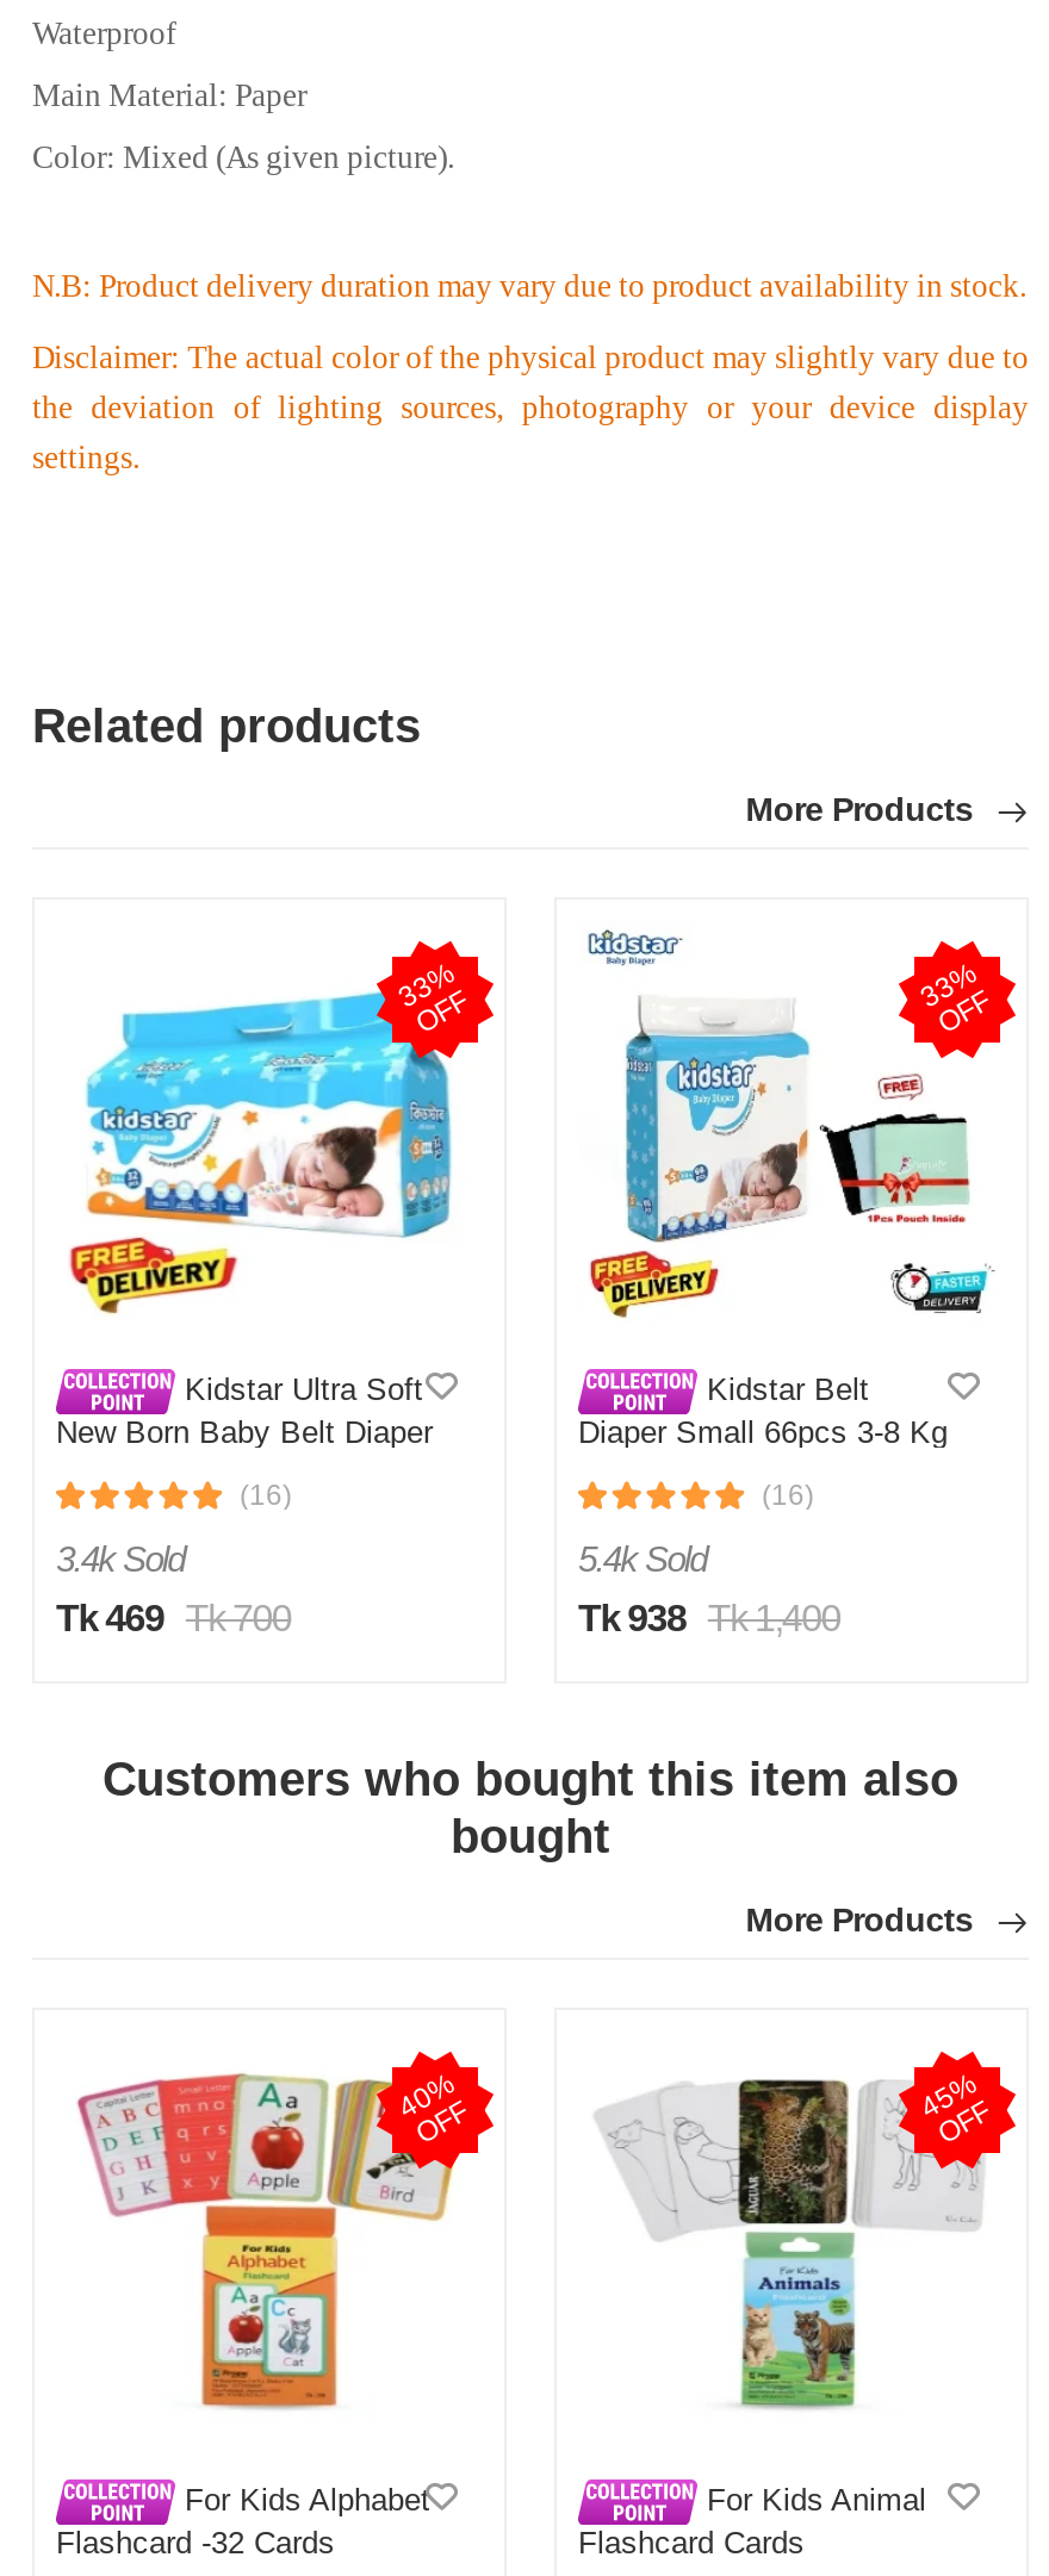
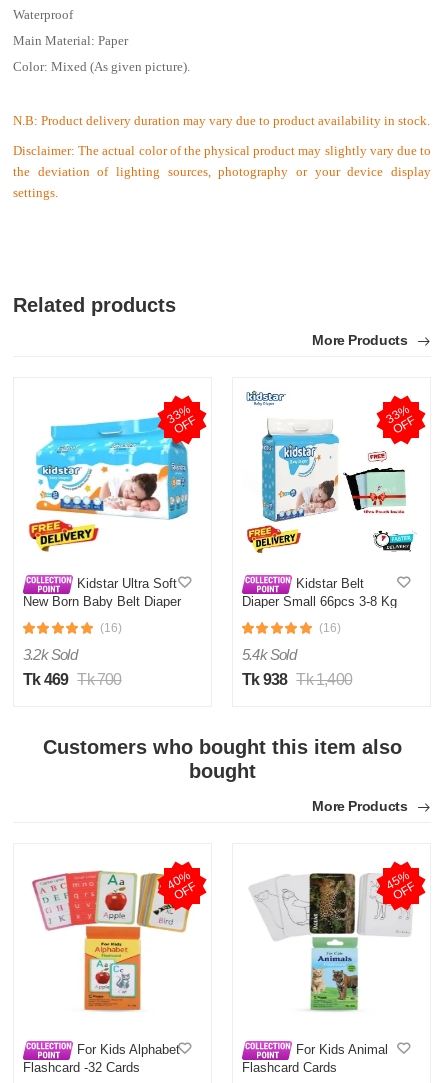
[56,1539,184,1580] 3.4k Sold -> [23,646,77,663] 3.2k Sold

